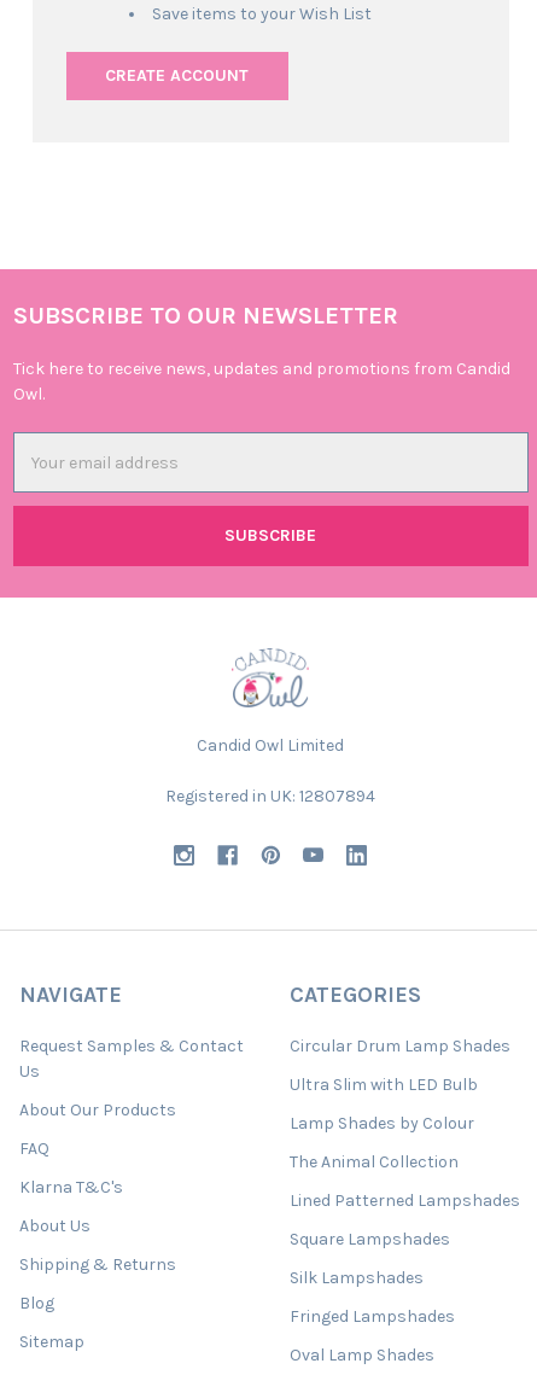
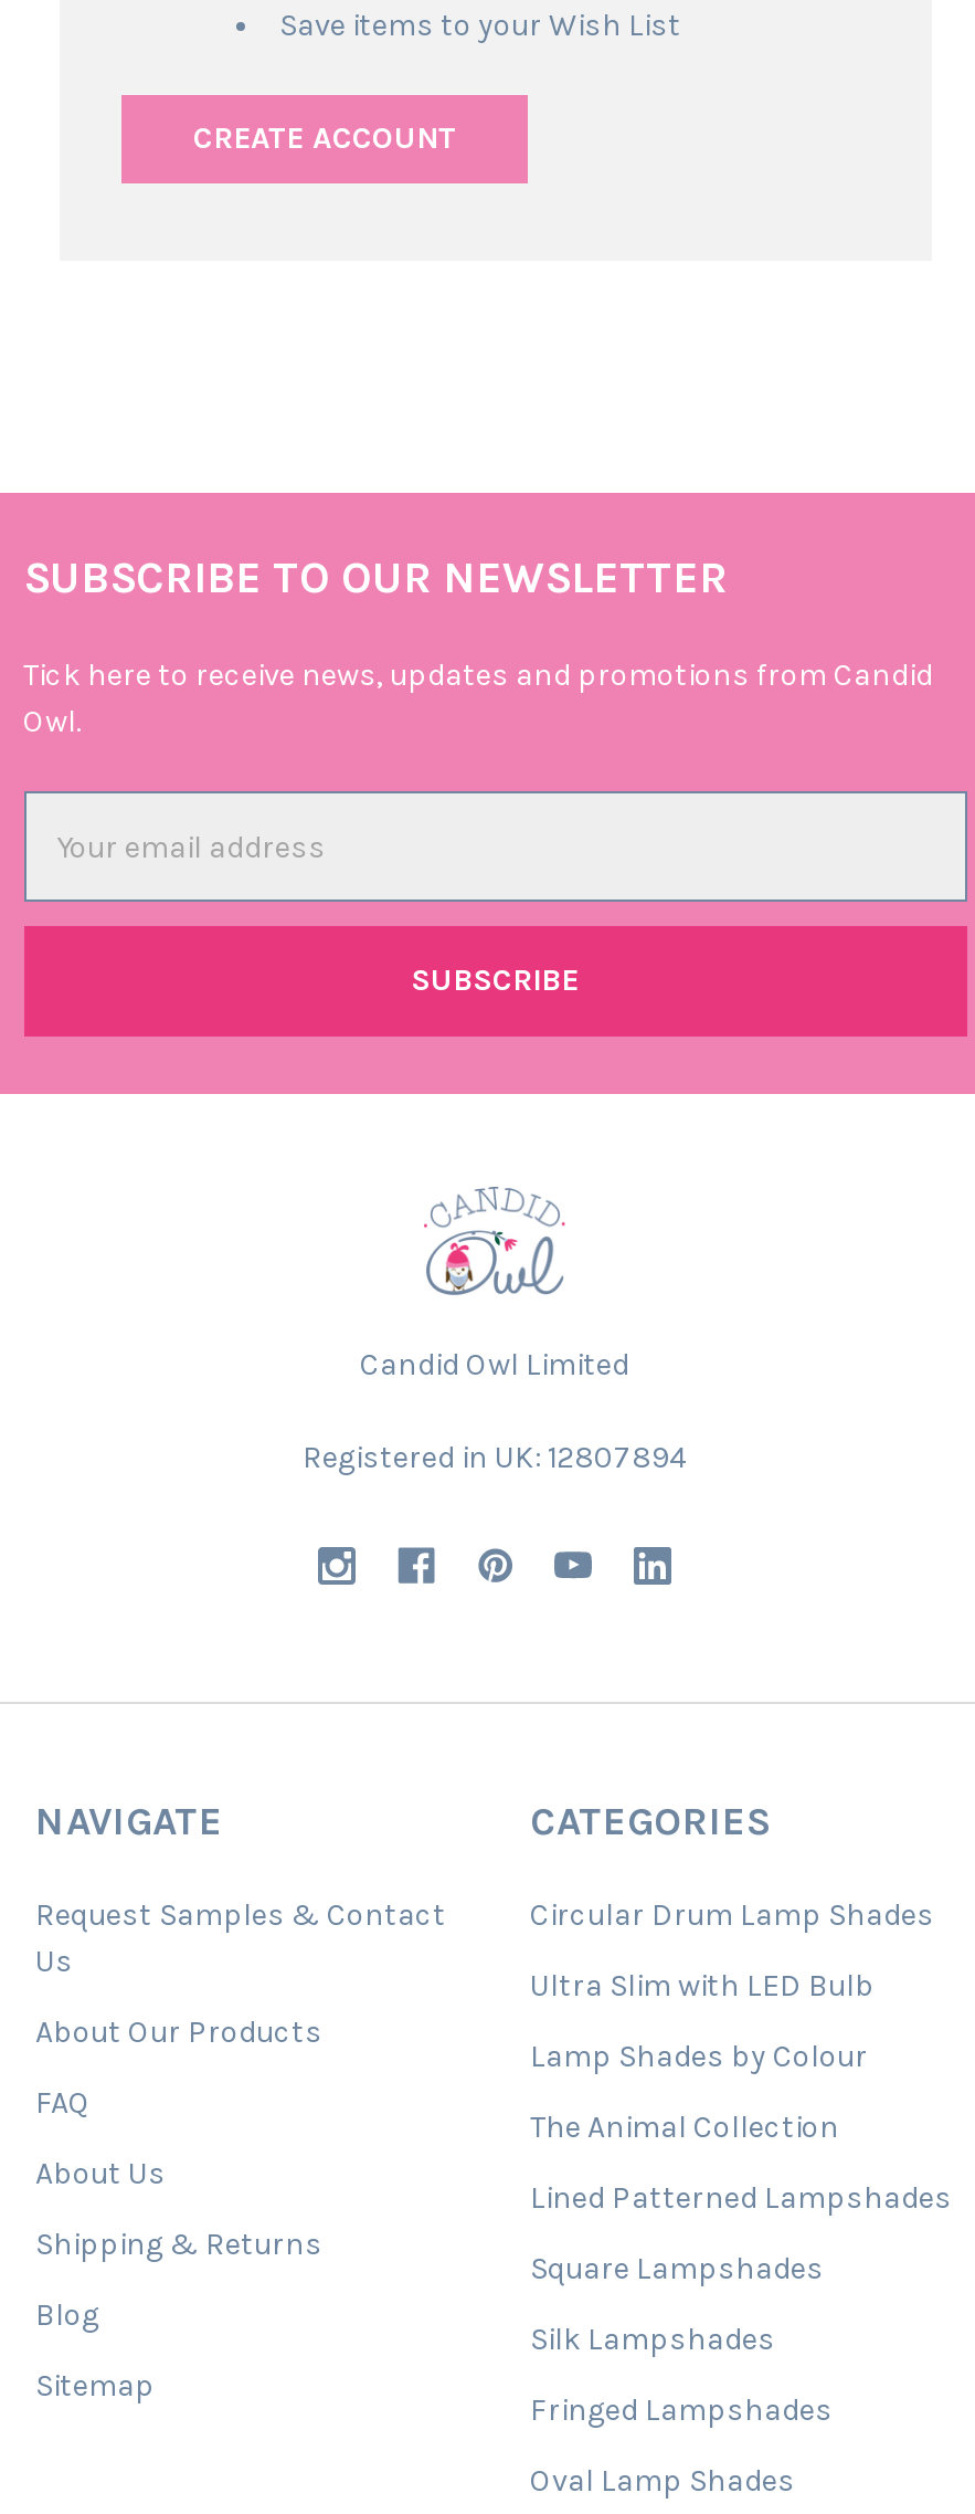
[19,1177,123,1197] Klarna T&C's -> none
moved [19,1215,176,1352] -> [35,2154,322,2404]: About Us | Shipping & Returns | Blog | Sitemap

